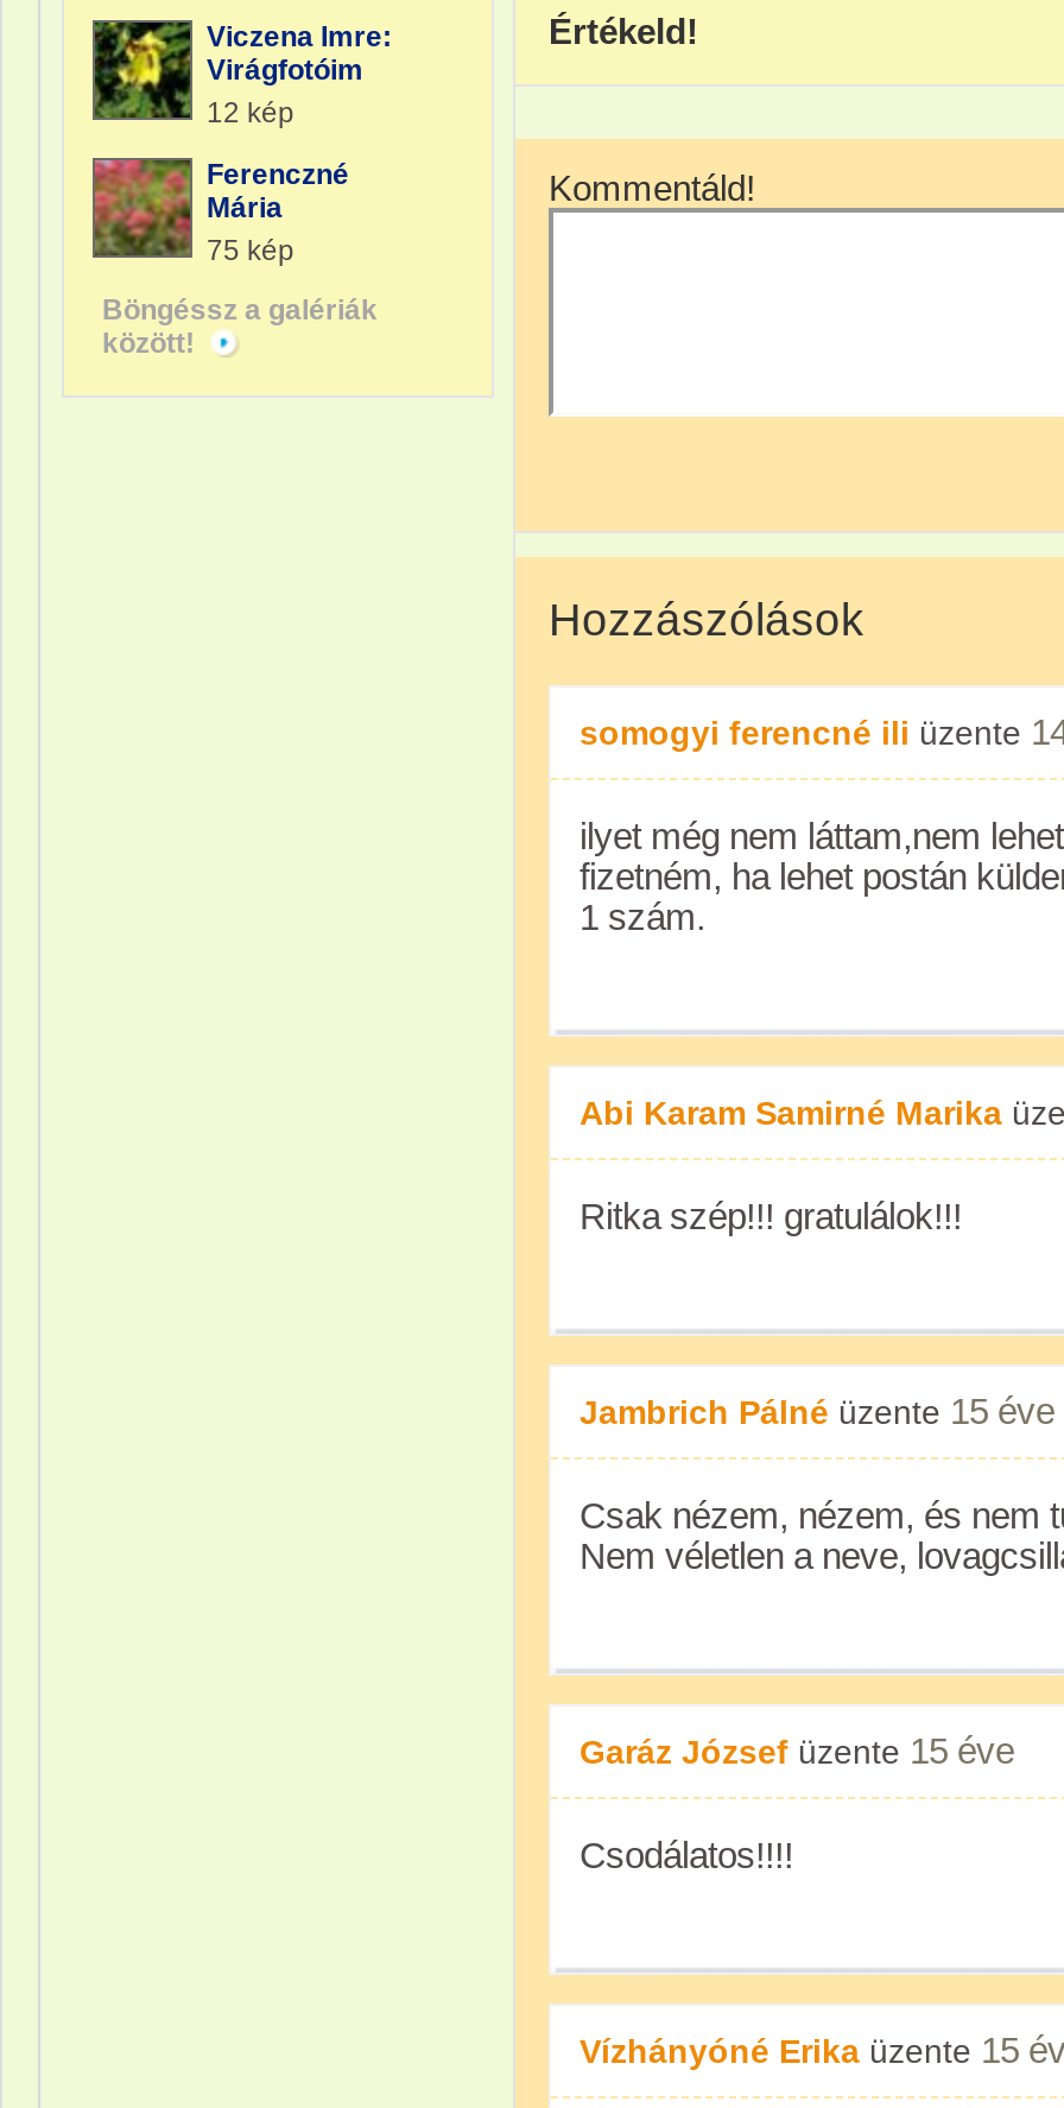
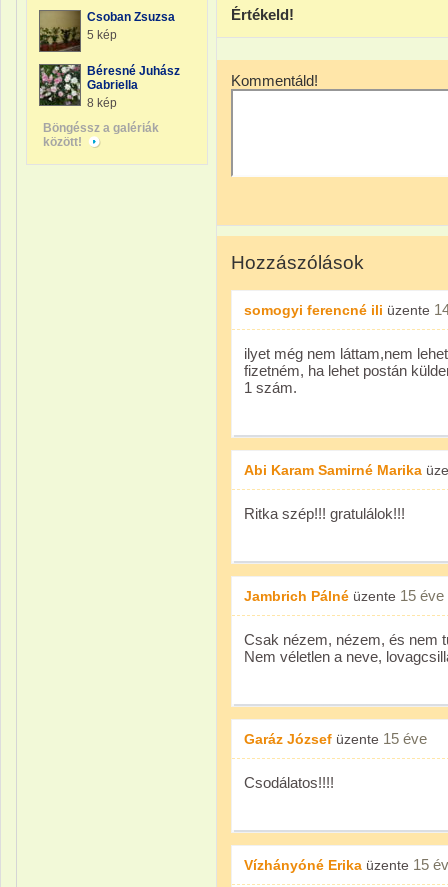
[93,20,392,129] [image] | Viczena Imre: | Virágfotóim | 12 kép -> [39,10,175,52] [image] | Csoban Zsuzsa | 5 kép
[93,148,349,267] [image] | Ferenczné | Mária | 75 kép -> [38,63,180,110] [image] | Béresné Juhász | Gabriella | 8 kép

